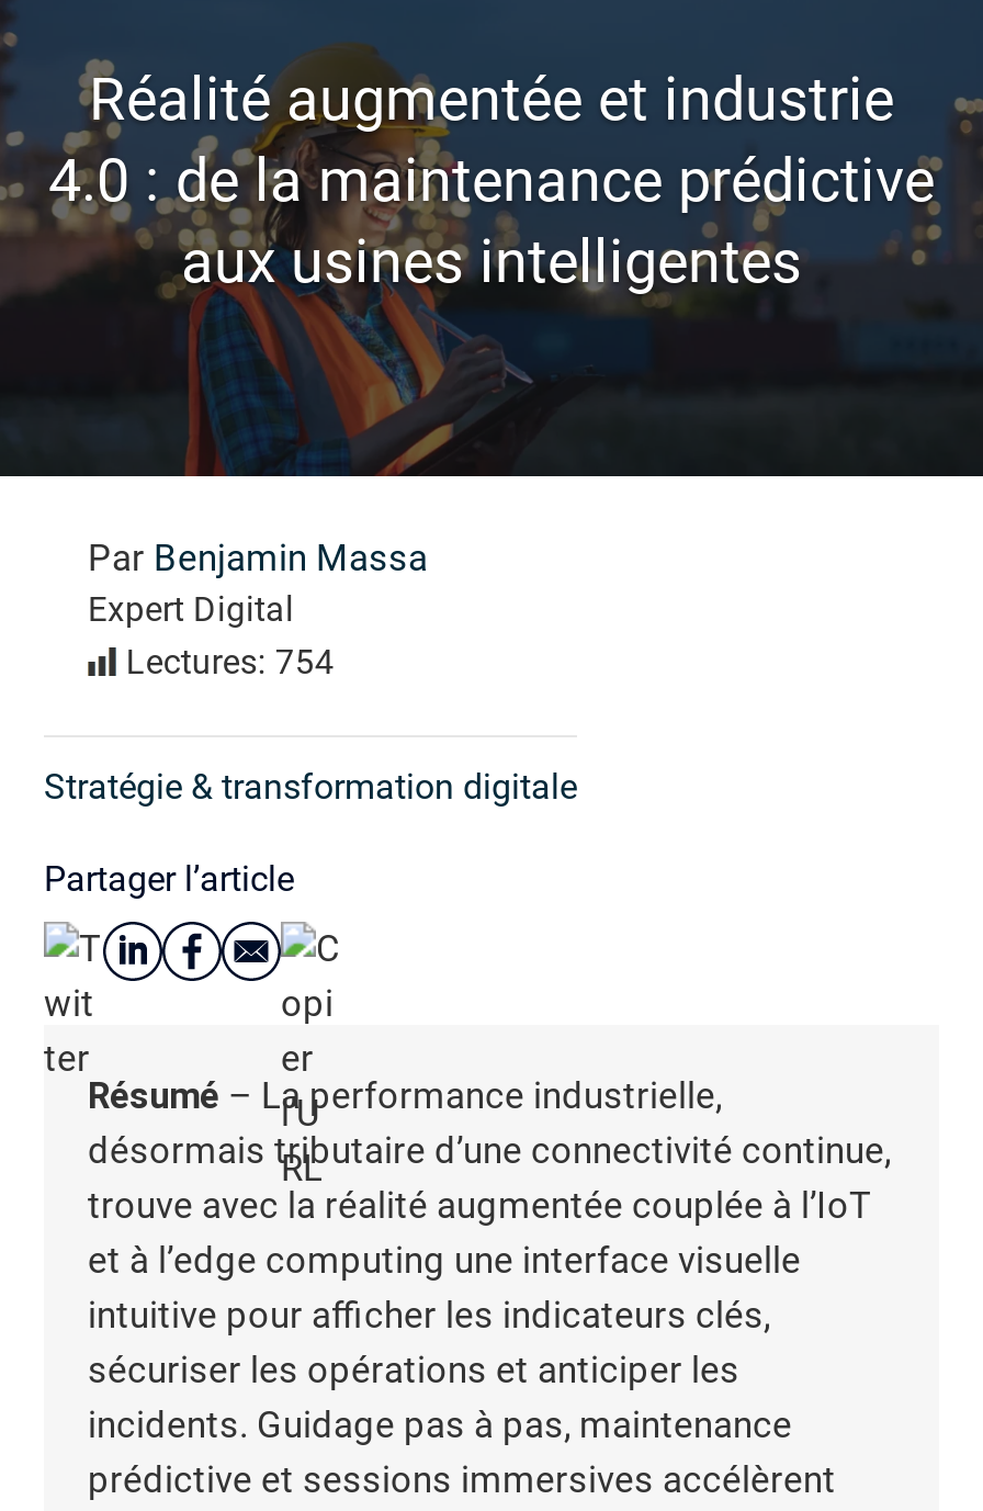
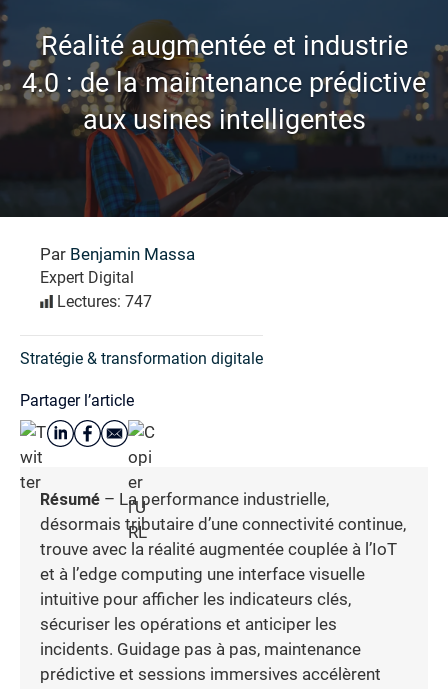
[117,643,334,683] Lectures: 754 -> [53,293,152,311] Lectures: 747

